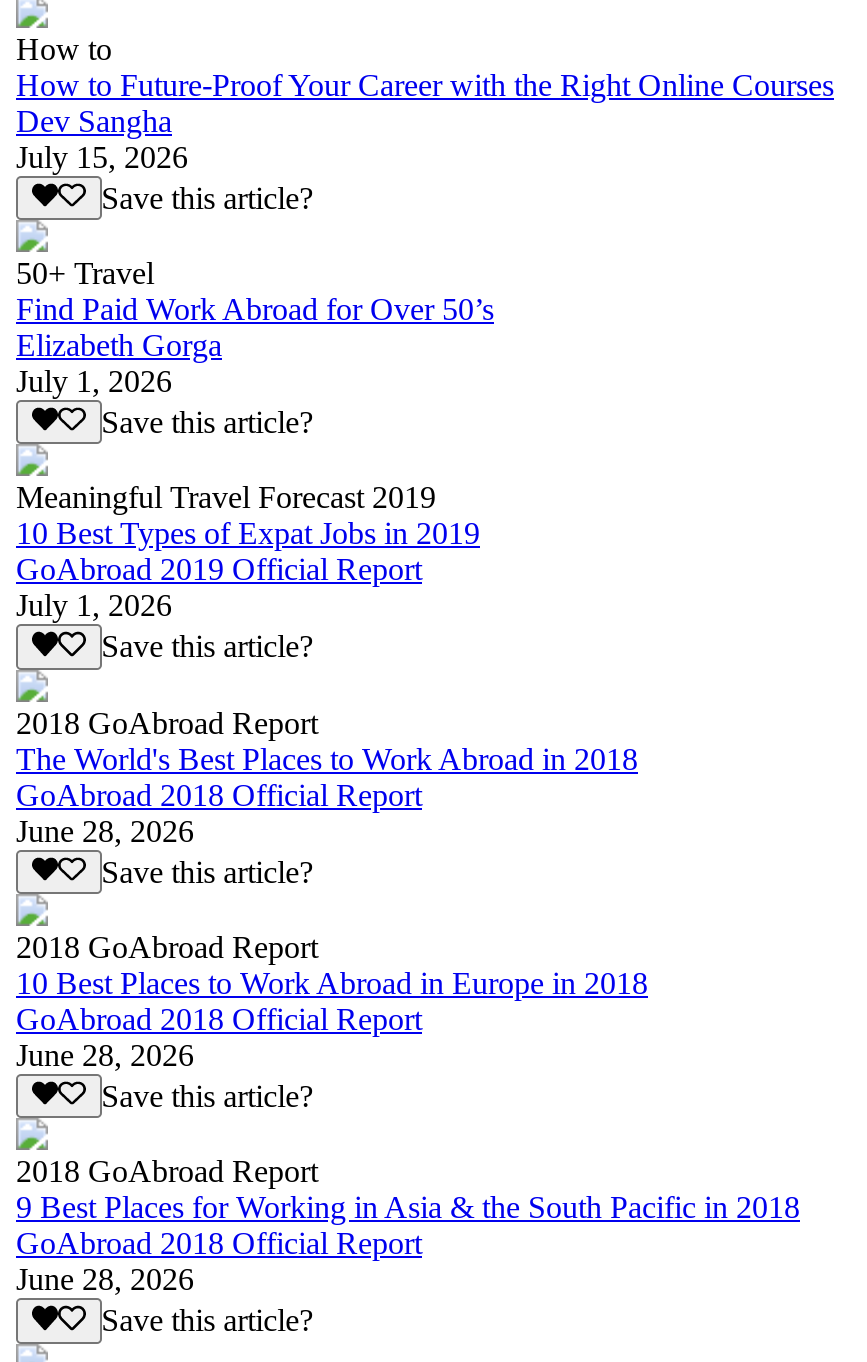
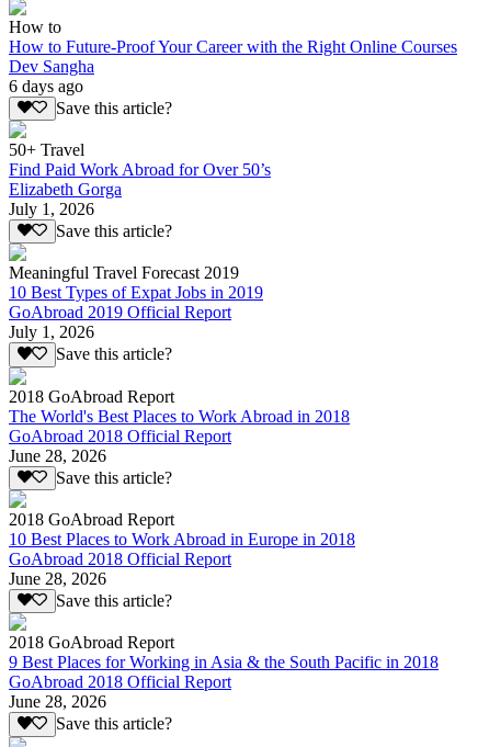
[16,140,188,174] July 15, 2026 -> [9,77,83,95] 6 days ago

